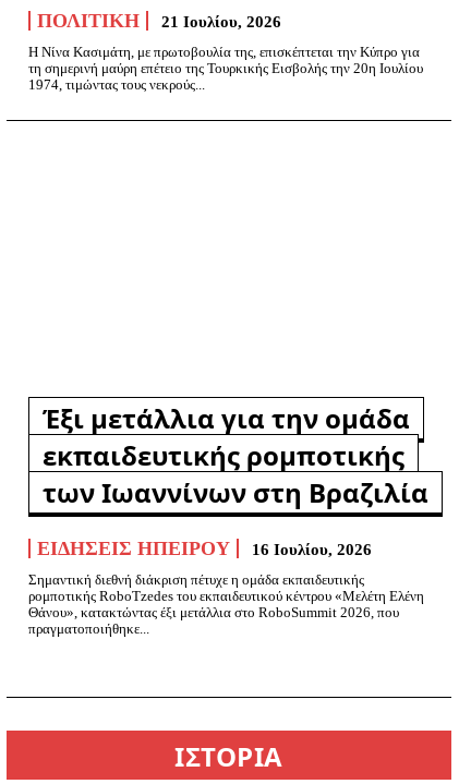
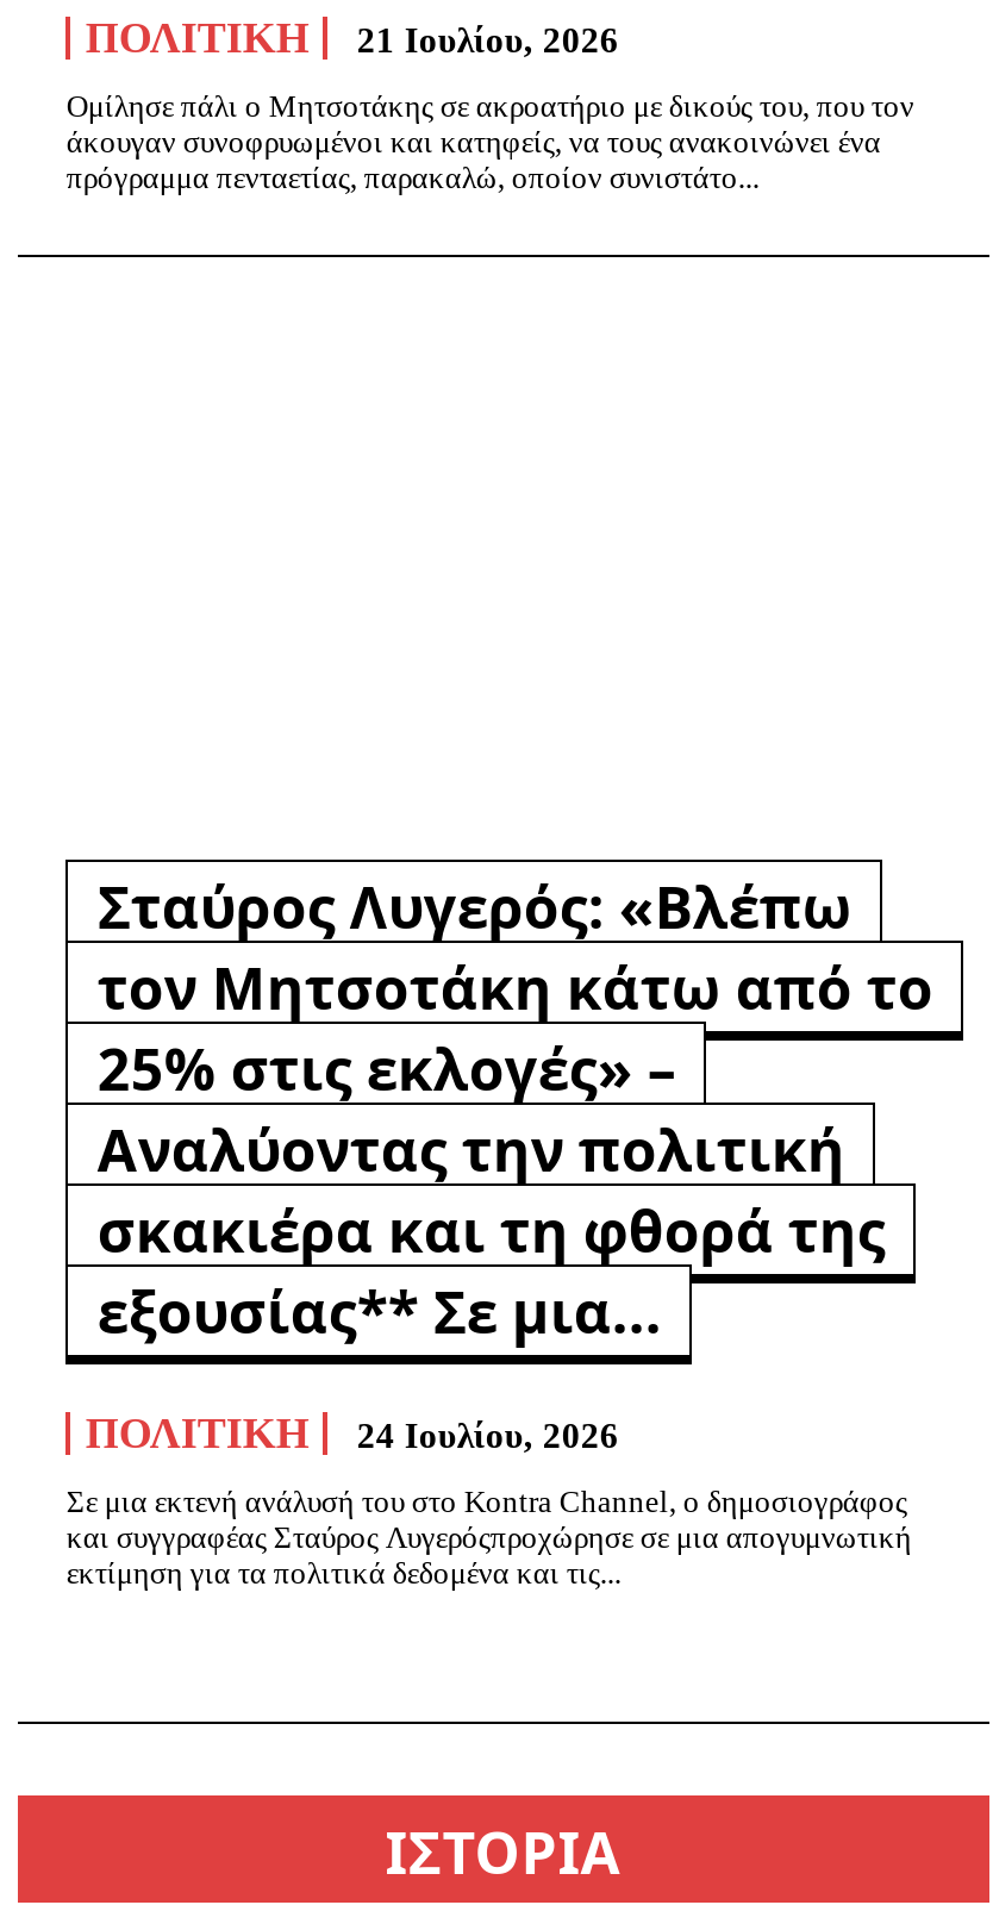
[29,43,423,92] Η Νίνα Κασιμάτη, με πρωτοβουλία της, επισκέπτεται την Κύπρο για | τη σημερινή μαύρη επέτειο της Τουρκικής Εισβολής την 20η Ιουλίου | 1974, τιμώντας τους νεκρούς... -> [66,87,914,195] Ομίλησε πάλι ο Μητσοτάκης σε ακροατήριο με δικούς του, που τον | άκουγαν συνοφρυωμένοι και κατηφείς, να τους ανακοινώνει ένα | πρόγραμμα πενταετίας, παρακαλώ, οποίον συνιστάτο...
[43,401,429,511] Έξι μετάλλια για την ομάδα | εκπαιδευτικής ρομποτικής | των Ιωαννίνων στη Βραζιλία -> [97,868,933,1351] Σταύρος Λυγερός: «Βλέπω | τον Μητσοτάκη κάτω από το | 25% στις εκλογές» – | Αναλύοντας την πολιτική | σκακιέρα και τη φθορά της | εξουσίας** Σε μια...
[38,538,372,560] ΕΙΔΉΣΕΙΣ ΗΠΕΊΡΟΥ | 16 Ιουλίου, 2026 -> [85,1411,619,1459] ΠΟΛΙΤΙΚΉ | 24 Ιουλίου, 2026
[29,572,425,637] Σημαντική διεθνή διάκριση πέτυχε η ομάδα εκπαιδευτικής | ρομποτικής RoboTzedes του εκπαιδευτικού κέντρου «Μελέτη Ελένη | Θάνου», κατακτώντας έξι μετάλλια στο RoboSummit 2026, που | πραγματοποιήθηκε... -> [66,1485,912,1592] Σε μια εκτενή ανάλυσή του στο Kontra Channel, ο δημοσιογράφος | και συγγραφέας Σταύρος Λυγερόςπροχώρησε σε μια απογυμνωτική | εκτίμηση για τα πολιτικά δεδομένα και τις...

